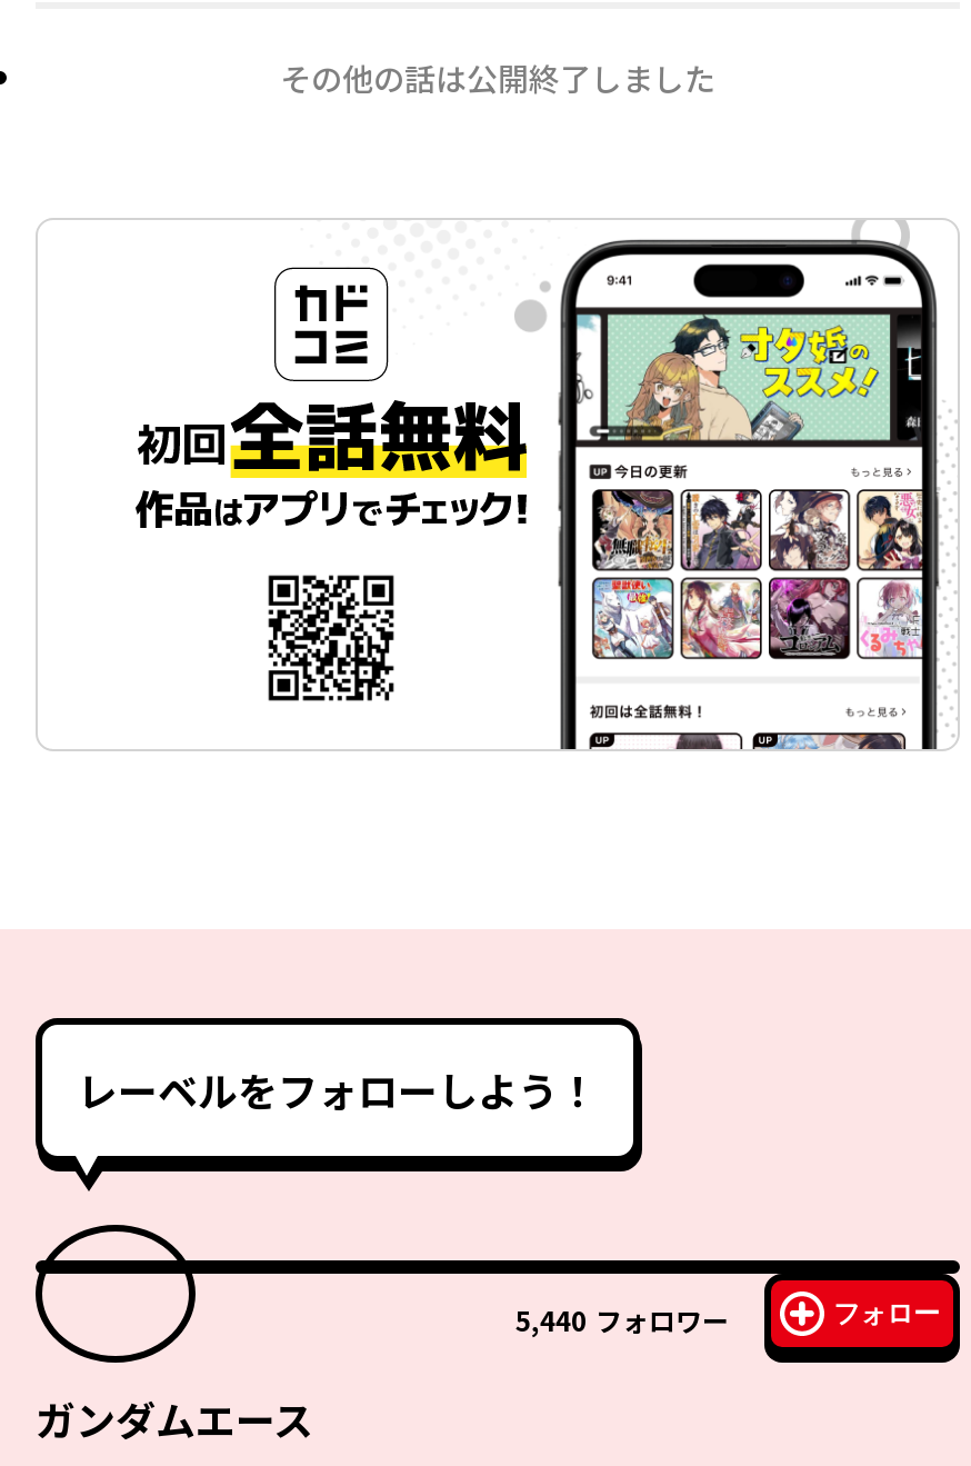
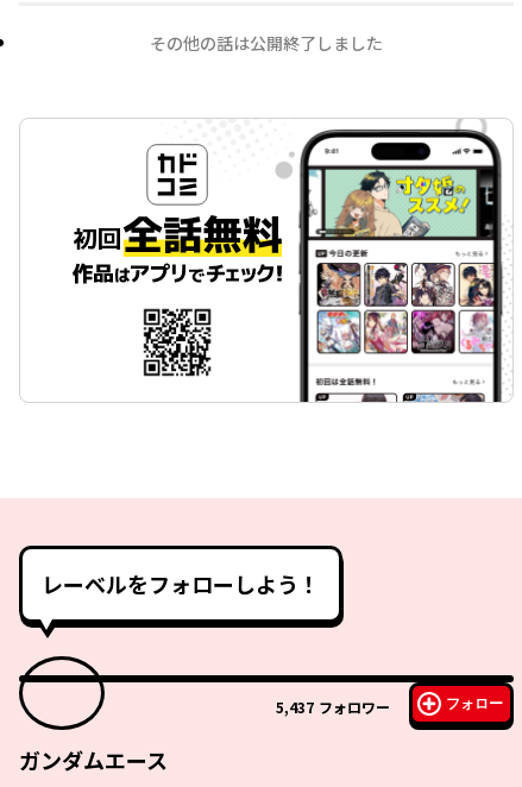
[515,1299,729,1337] 5,440 フォロワー -> [276,696,390,716] 5,437 フォロワー

